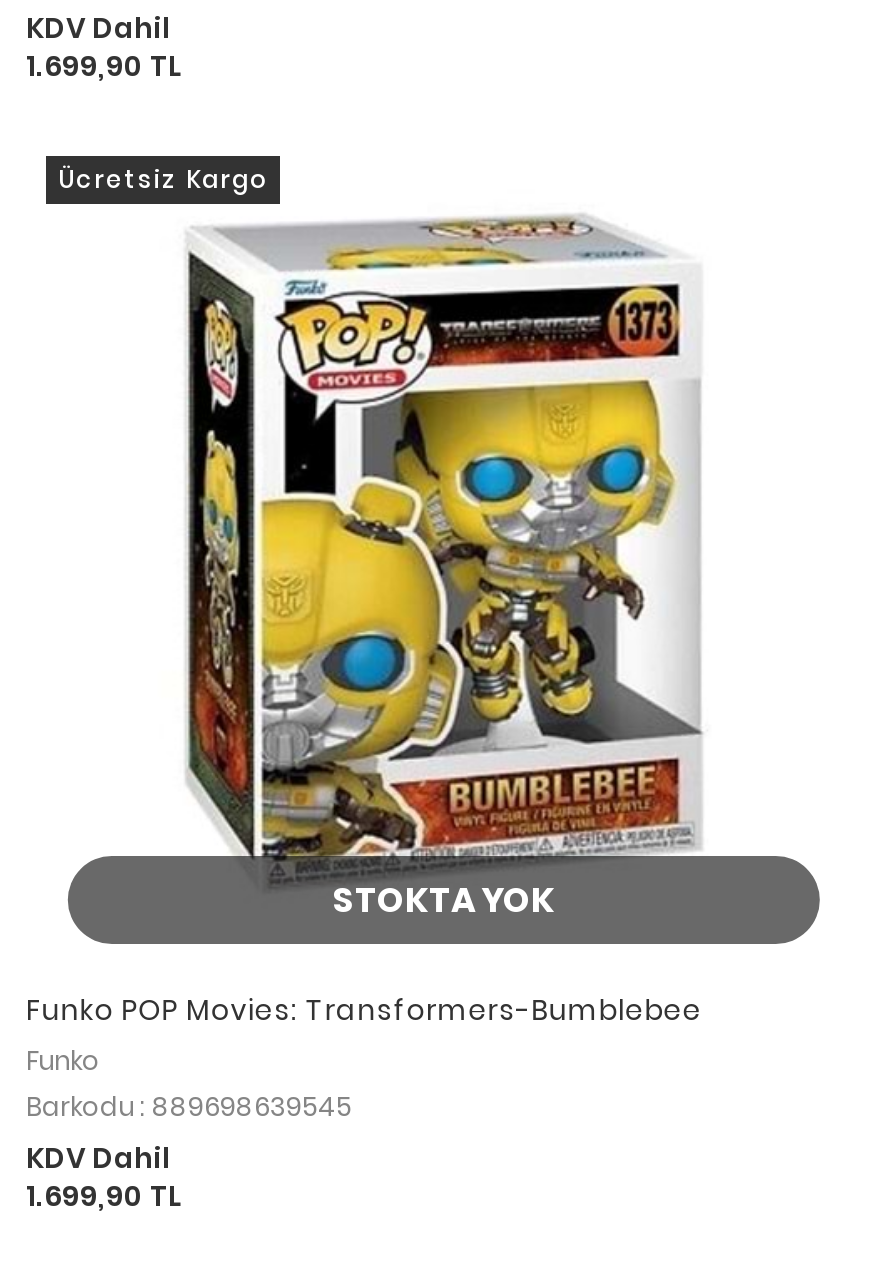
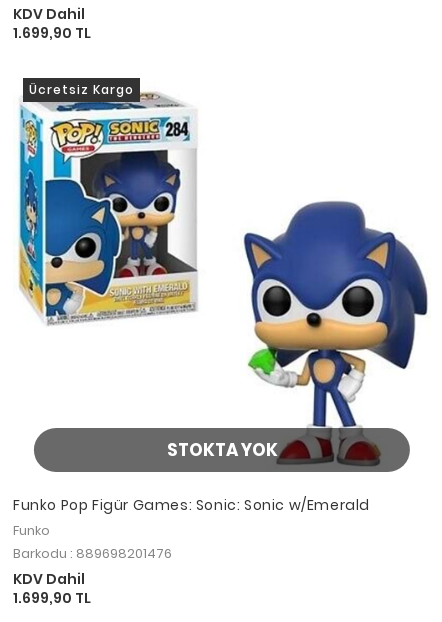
[26,184,854,1030] [image] | Funko POP Movies: Transformers-Bumblebee -> [13,91,429,515] [image] | Funko Pop Figür Games: Sonic: Sonic w/Emerald
[26,1088,352,1126] Barkodu : 889698639545 -> [13,544,172,563] Barkodu : 889698201476

